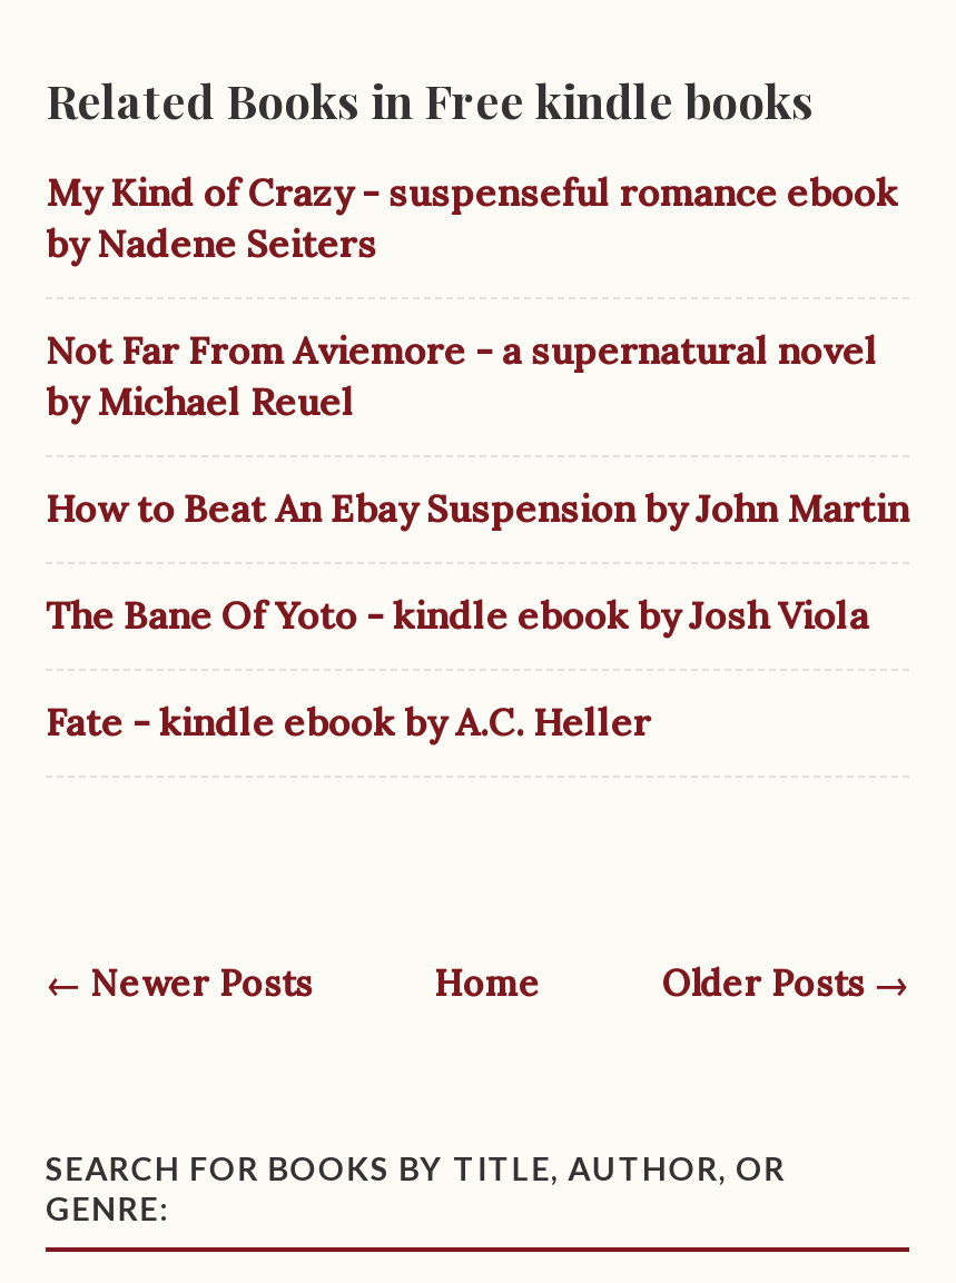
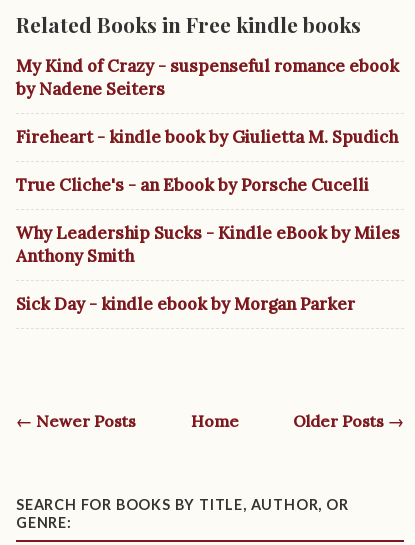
[46,327,878,427] Not Far From Aviemore - a supernatural novel | by Michael Reuel -> [16,126,398,148] Fireheart - kindle book by Giulietta M. Spudich
[46,485,909,534] How to Beat An Ebay Suspension by John Martin -> [16,174,369,196] True Cliche's - an Ebook by Porsche Cucelli
[46,592,869,641] The Bane Of Yoto - kindle ebook by Josh Viola -> [16,222,400,267] Why Leadership Sucks - Kindle eBook by Miles | Anthony Smith
[46,699,651,748] Fate - kindle ebook by A.C. Heller -> [16,293,355,315] Sick Day - kindle ebook by Morgan Parker

